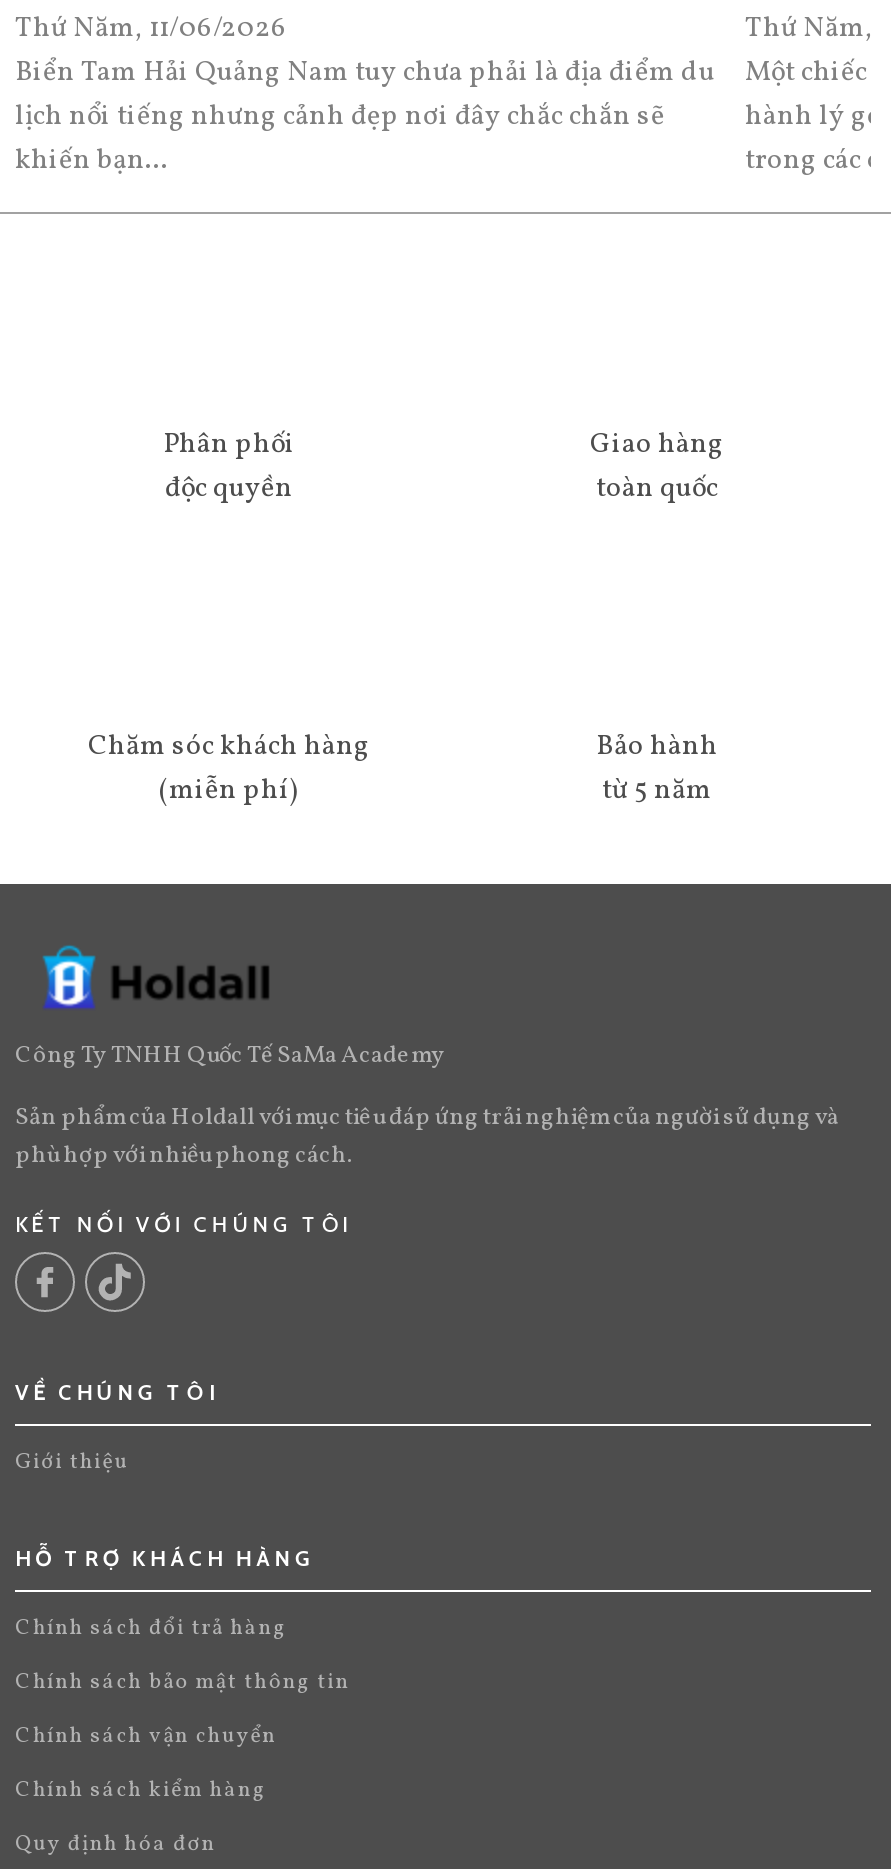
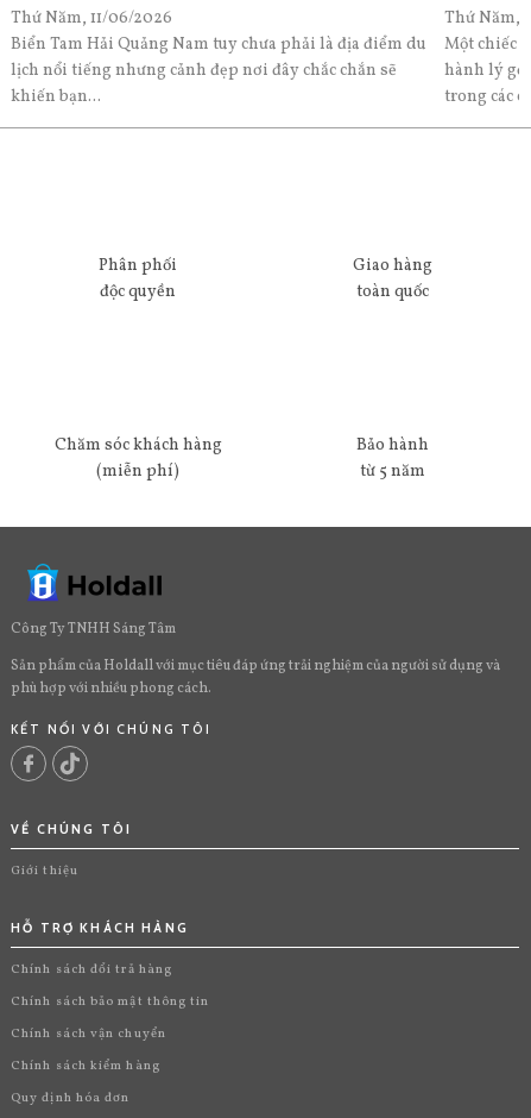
[15,1039,445,1073] Công Ty TNHH Quốc Tế SaMa Academy -> [11,619,176,639] Công Ty TNHH Sáng Tâm

